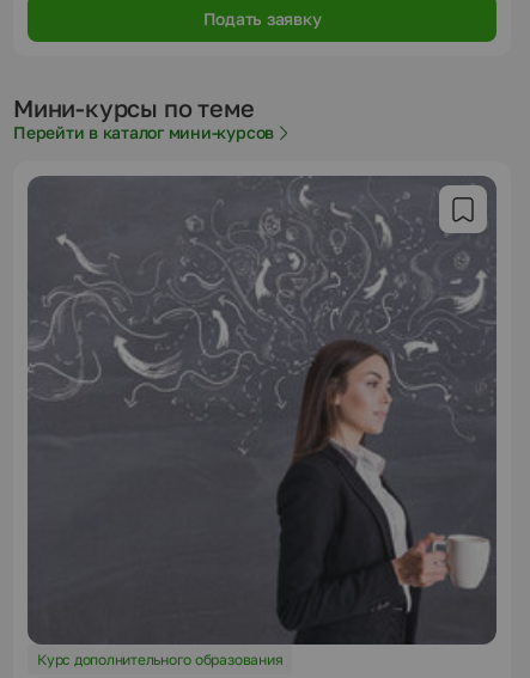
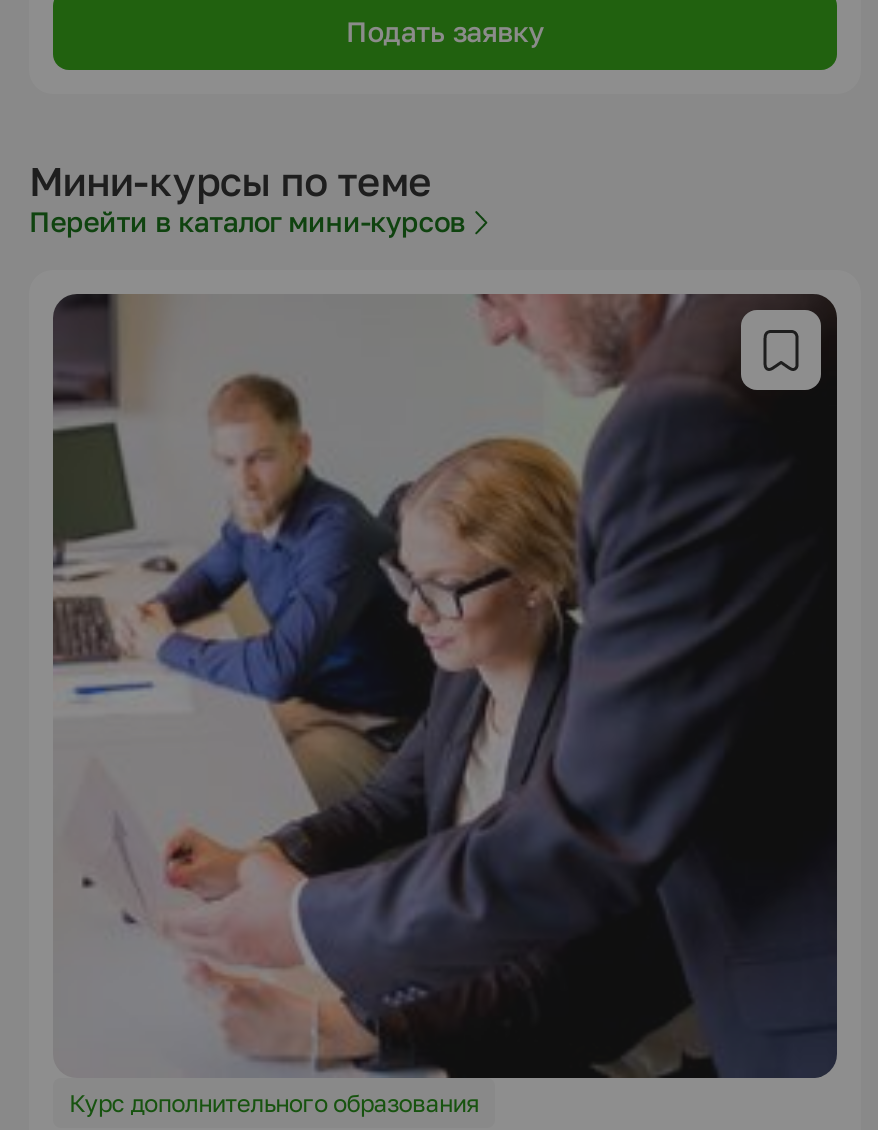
[26,175,498,646] [image] -> [53,294,839,1080] [image]

